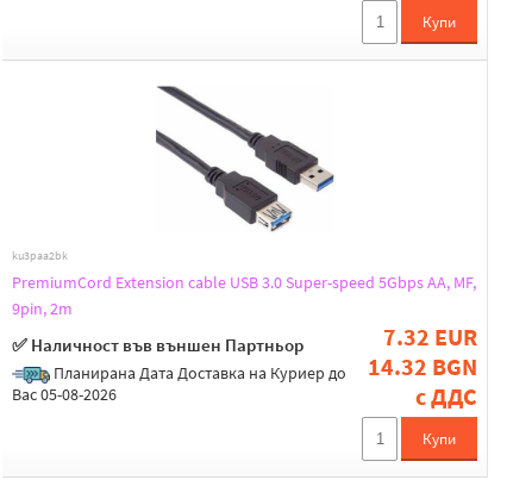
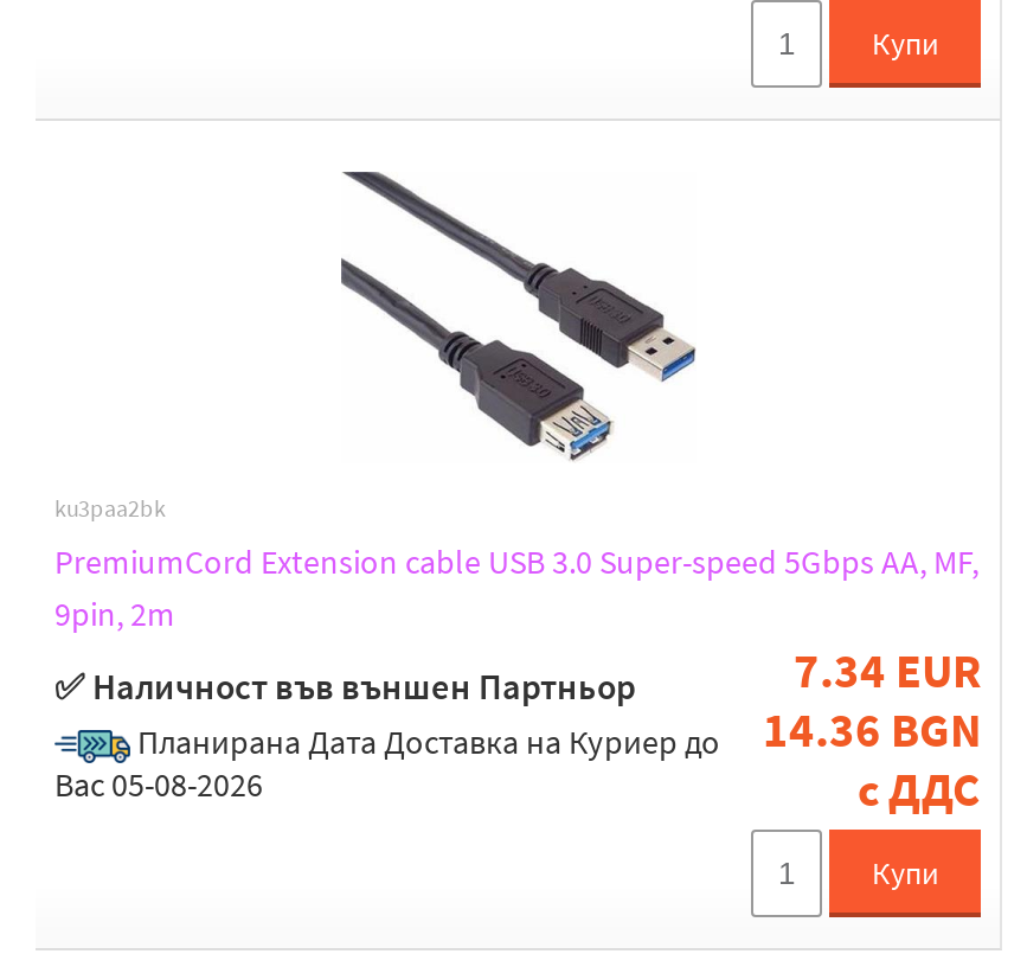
[383,322,477,352] 7.32 EUR -> [794,641,981,700] 7.34 EUR
[50,352,477,384] Планирана Дата Доставка на Куриер до 14.32 BGN -> [130,700,981,764] Планирана Дата Доставка на Куриер до 14.36 BGN

